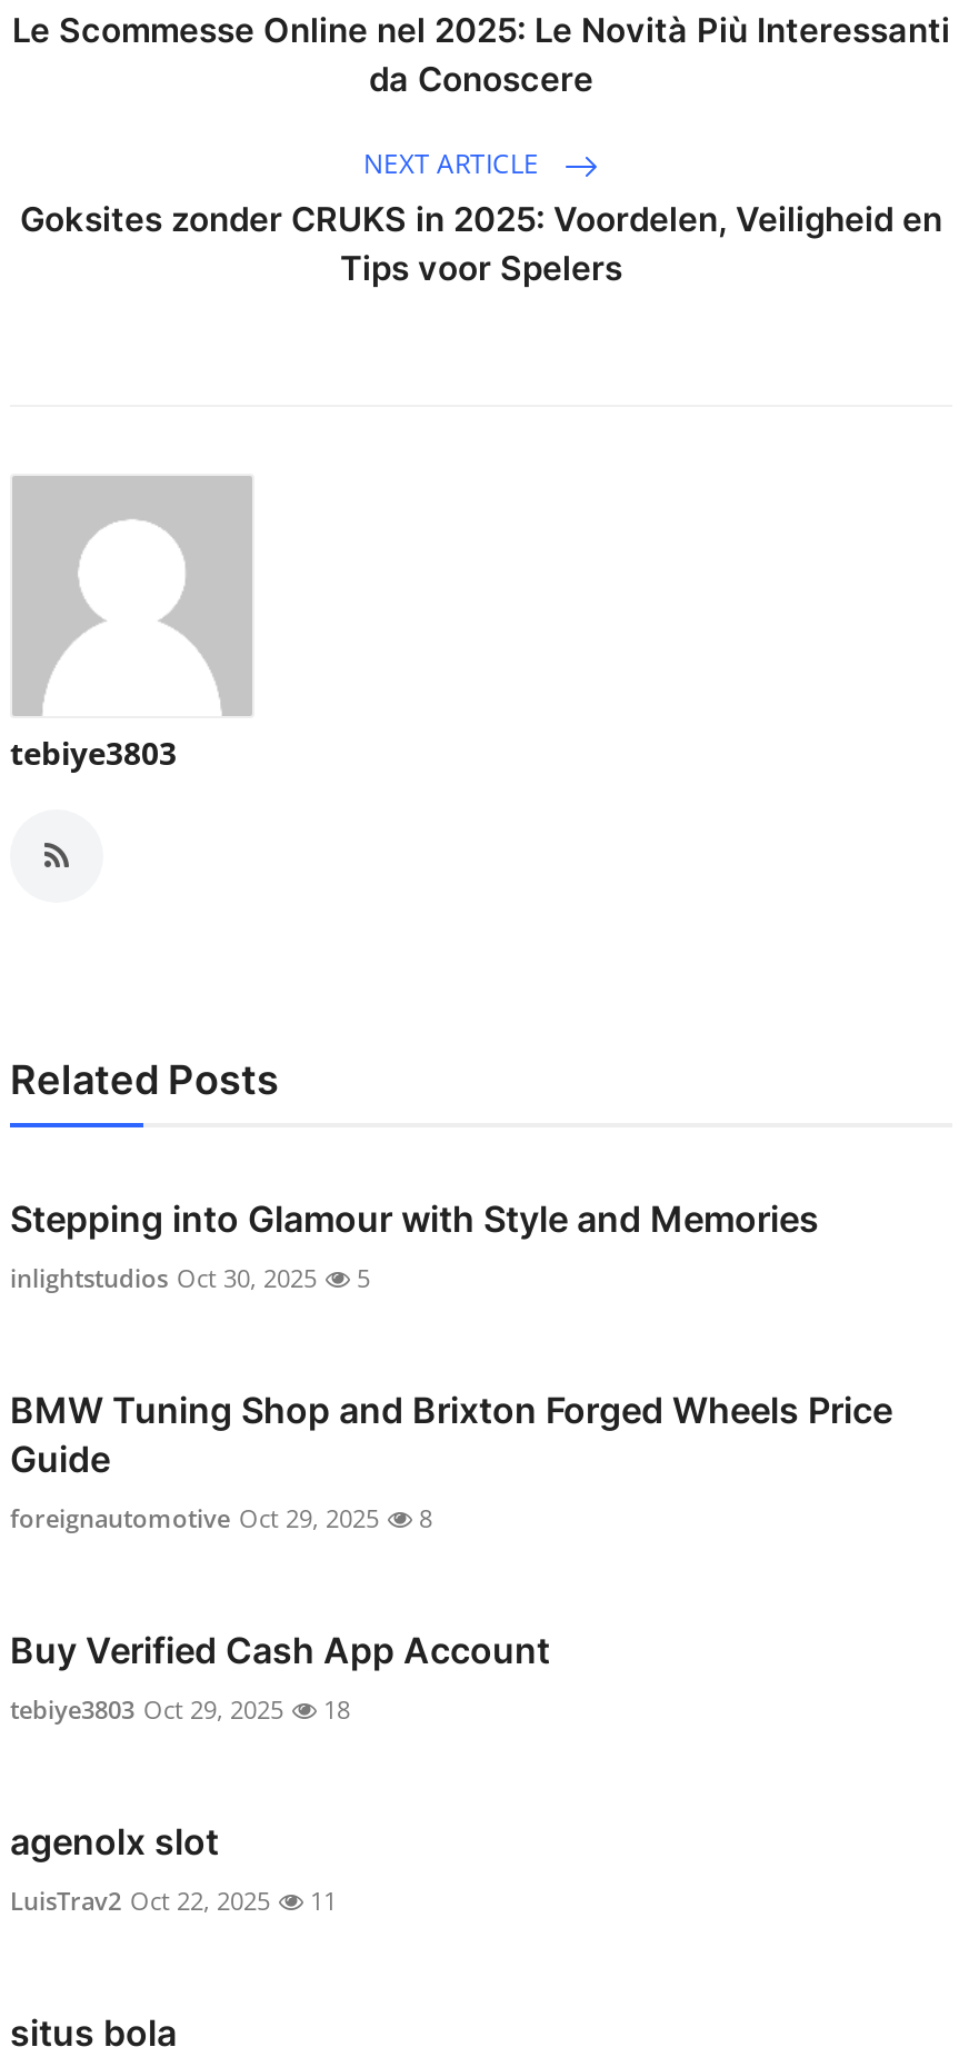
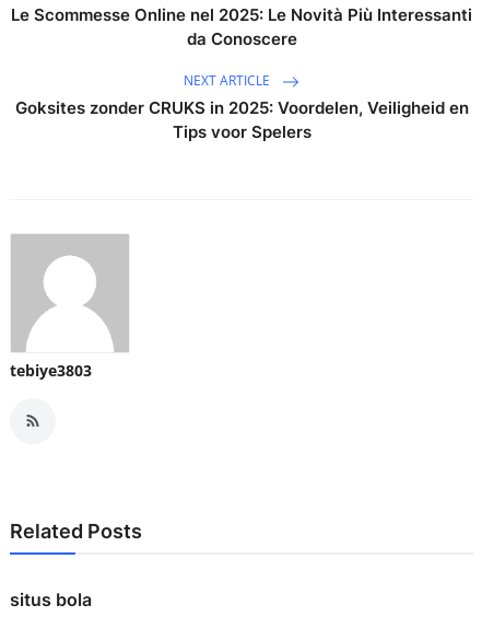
[10,1196,892,1917] Stepping into Glamour with Style and Memories | inlightstudios Oct 30, 2025 | 5 | BMW Tuning Shop and Brixton Forged Wheels Price | Guide | foreignautomotive Oct 29, 2025 | 8 | Buy Verified Cash App Account | tebiye3803 Oct 29, 2025 | 18 | agenolx slot | LuisTrav2 Oct 22, 2025 | 11 -> none

